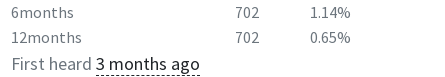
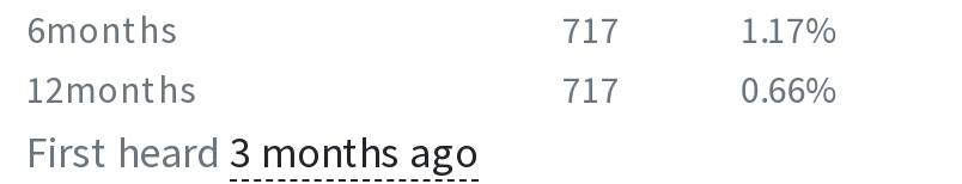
[235,3,259,22] 702 -> [562,7,620,52] 717
[310,3,351,22] 1.14% -> [741,7,839,52] 1.17%
[235,28,259,47] 702 -> [562,66,620,112] 717
[310,28,351,47] 0.65% -> [741,66,839,112] 0.66%

